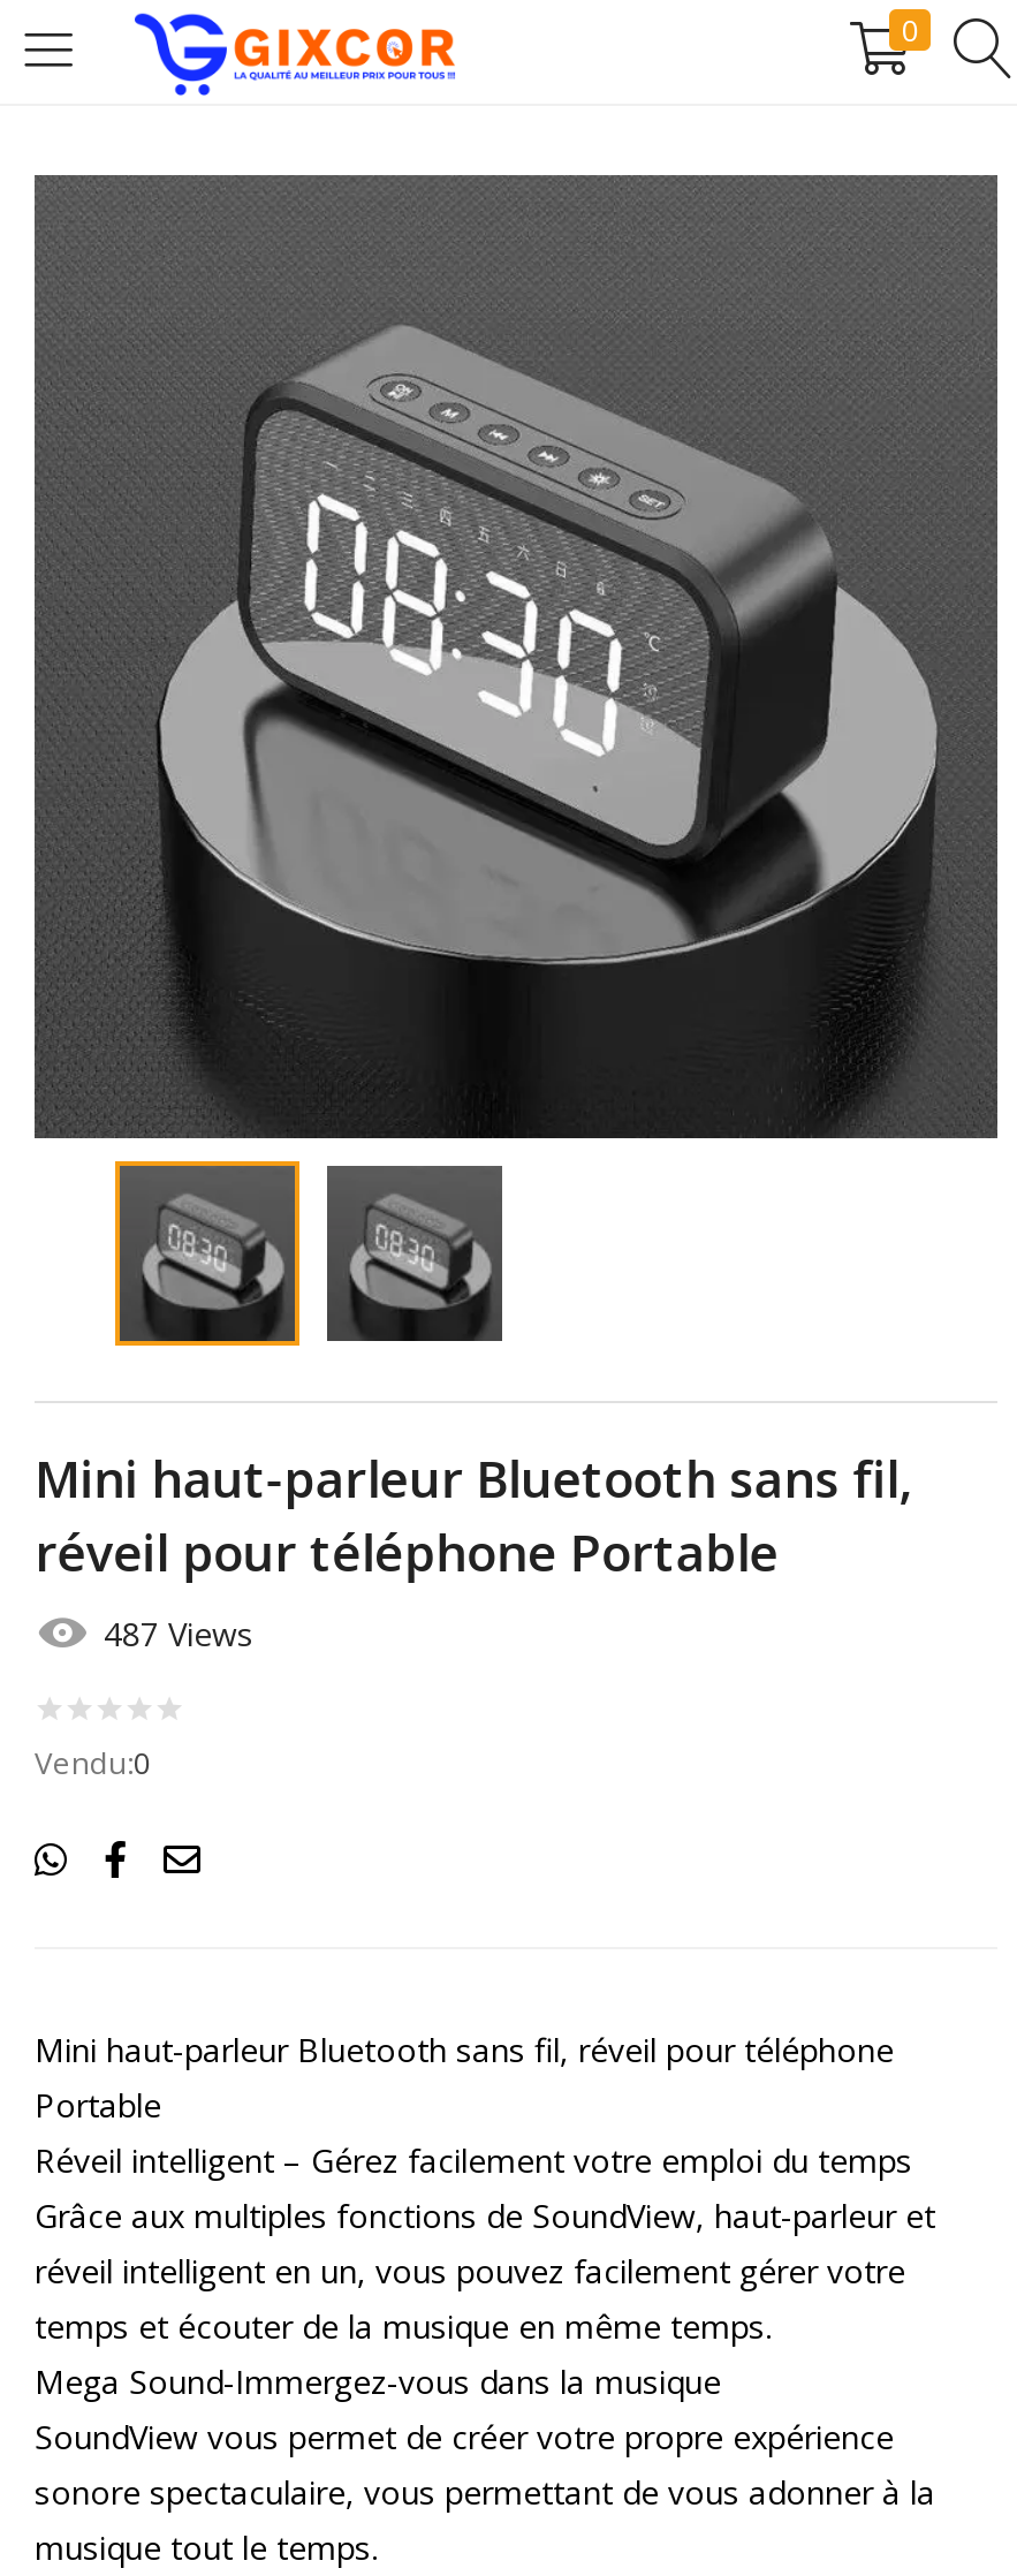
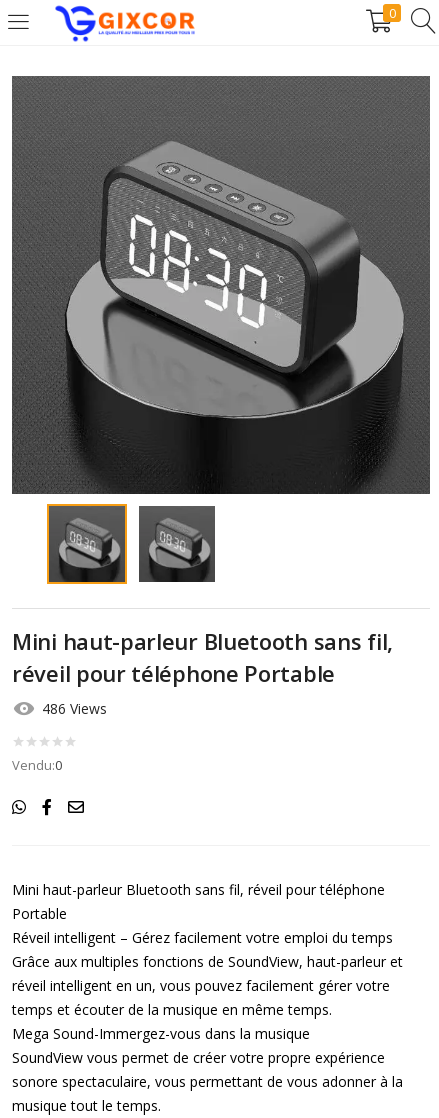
[104,1611,253,1655] 487 Views -> [42,699,107,718] 486 Views

